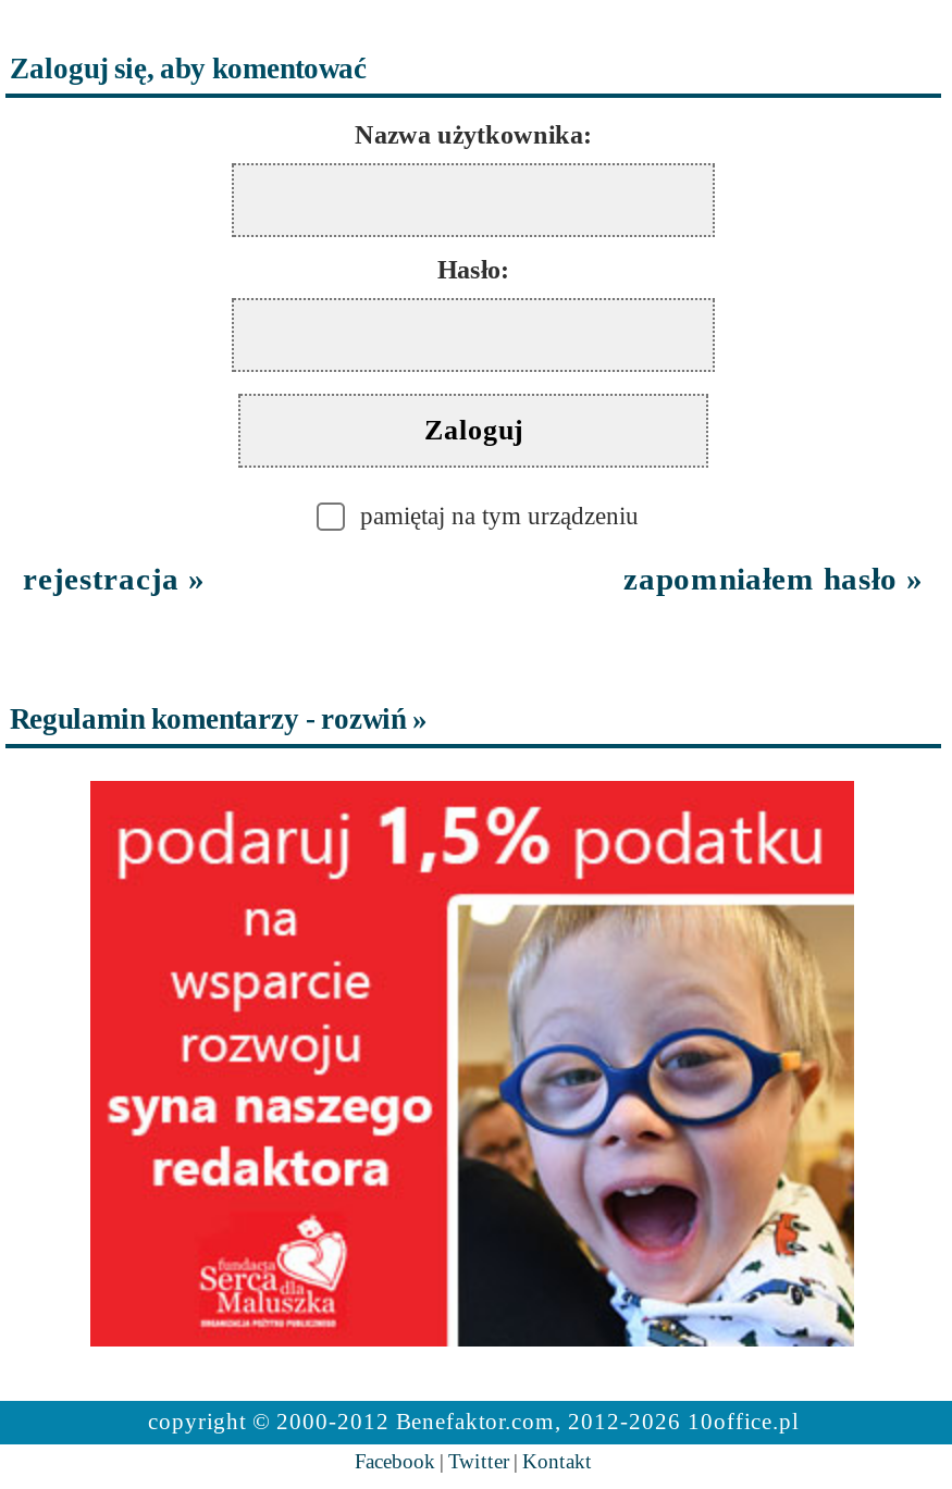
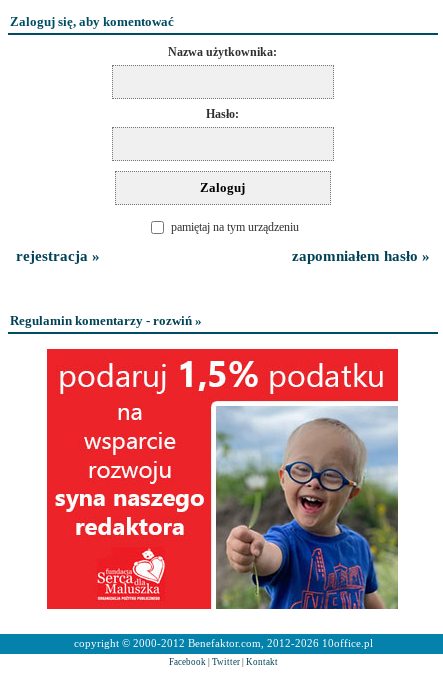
[456,903,856,1349] [image] -> [215,405,399,610] [image]

